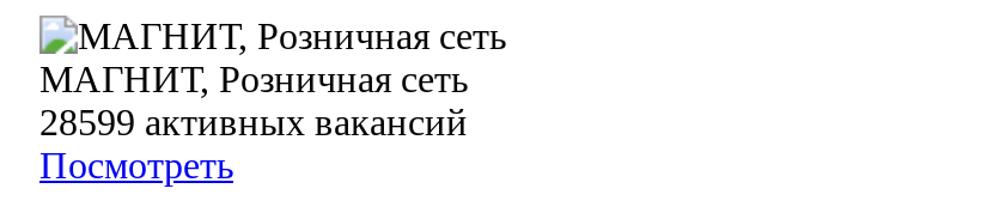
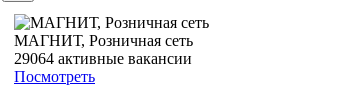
[39,102,468,143] 28599 активных вакансий -> [14,50,192,67] 29064 активные вакансии

